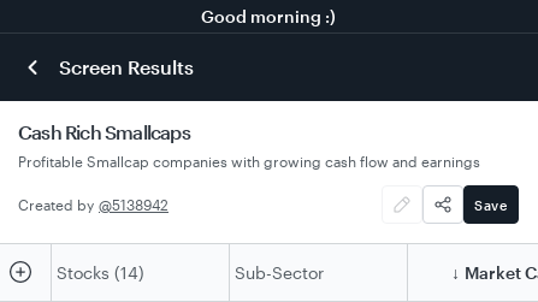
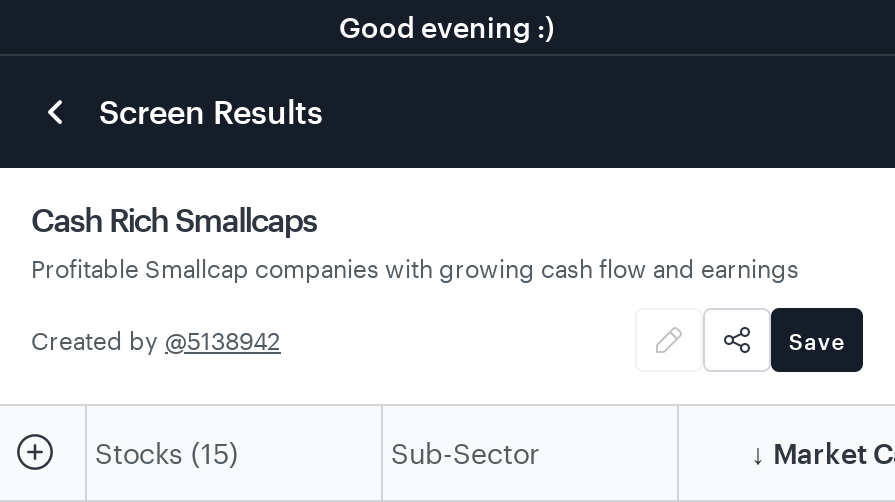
[201,5,336,26] Good morning :) -> [339,9,555,43] Good evening :)
[57,262,144,283] Stocks (14) -> [95,436,239,470] Stocks (15)

